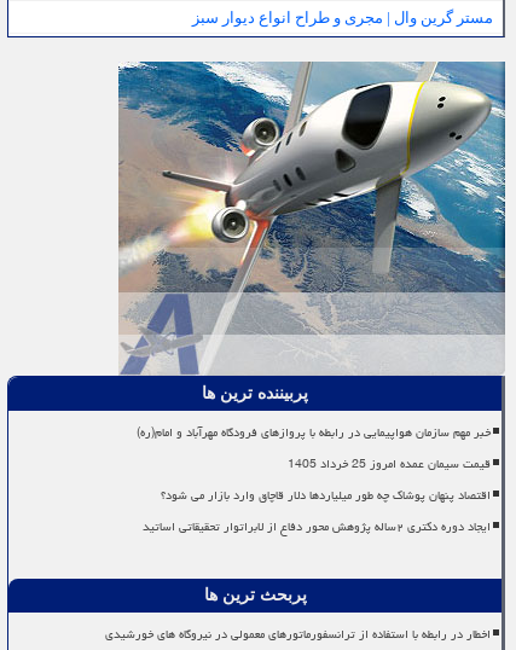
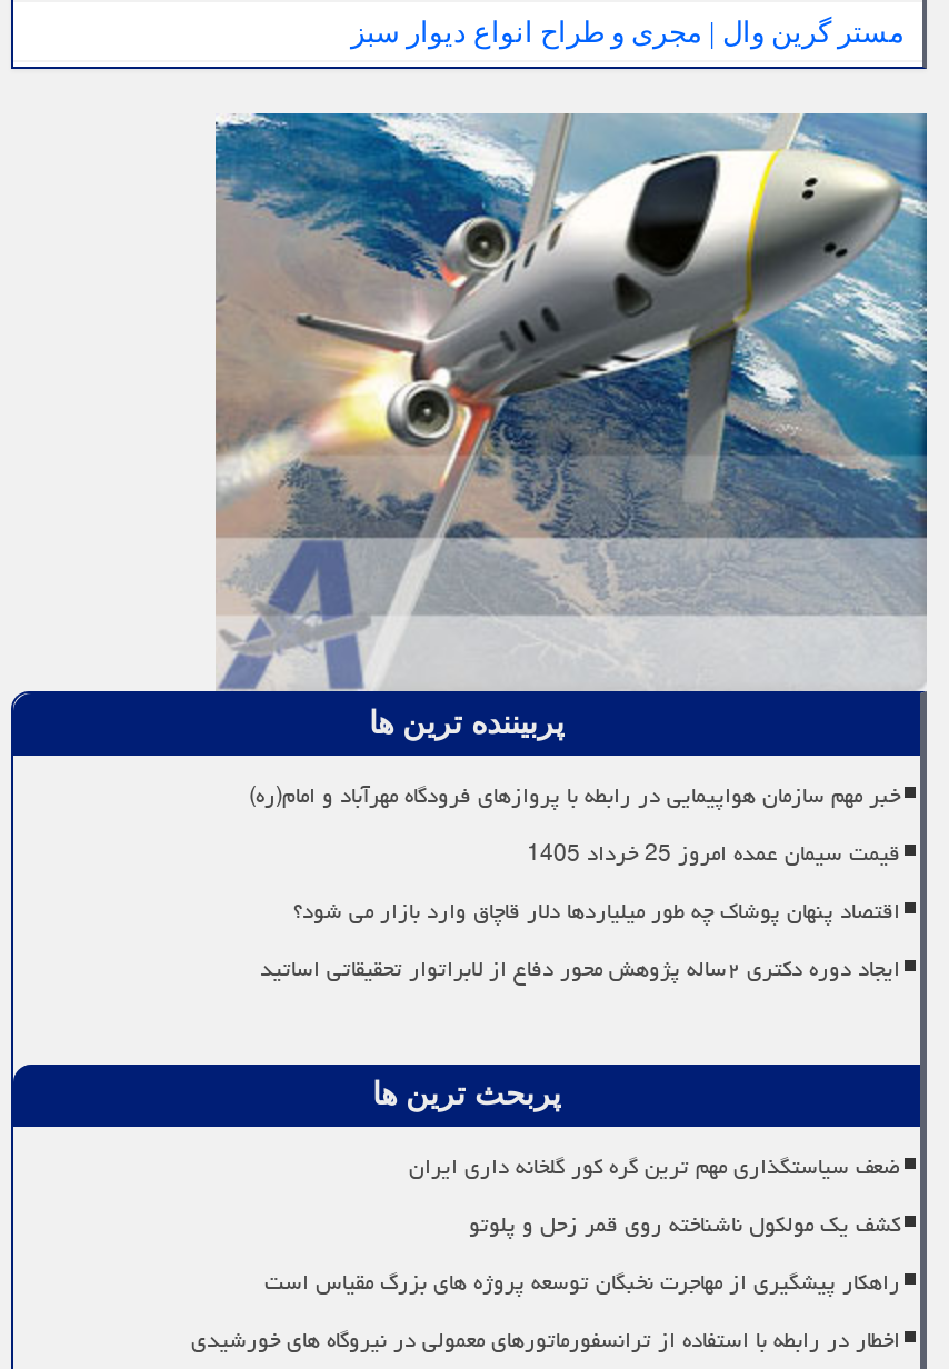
none -> [264,1145,900,1305] ضعف سیاستگذاری مهم ترین گره کور گلخانه داری ایران | کشف یک مولکول ناشناخته روی قمر زحل و پلوتو | راهکار پیشگیری از مهاجرت نخبگان توسعه پروژه های بزرگ مقیاس است

